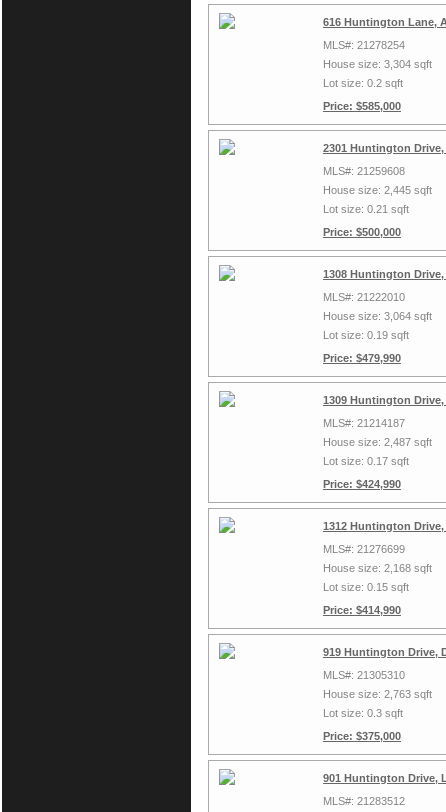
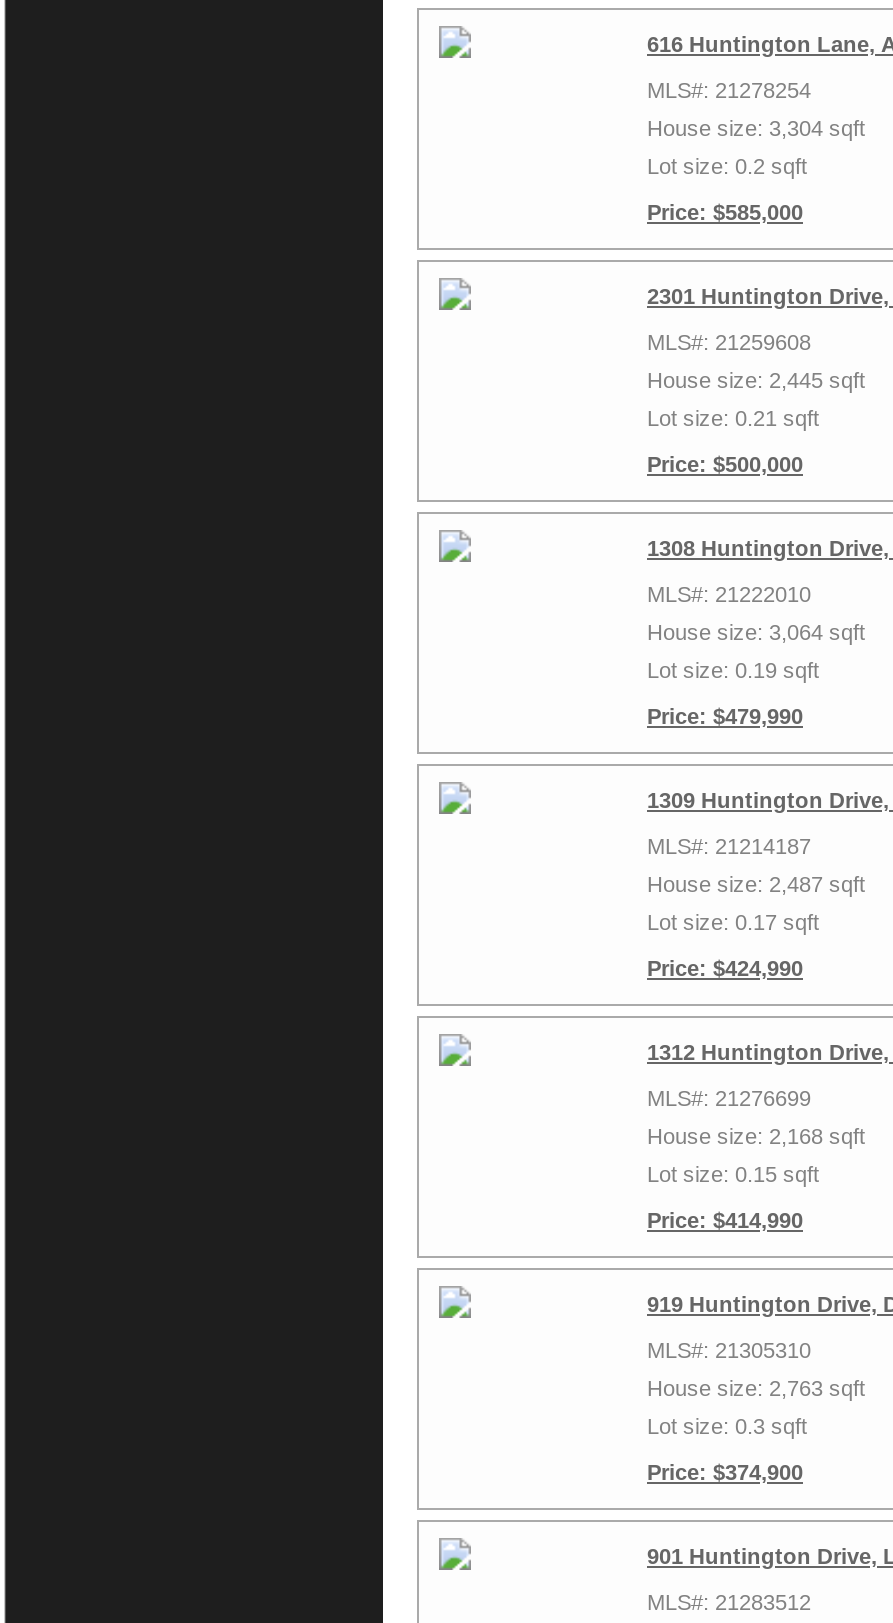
[323,730,401,742] Price: $375,000 -> [647,1460,803,1484] Price: $374,900

